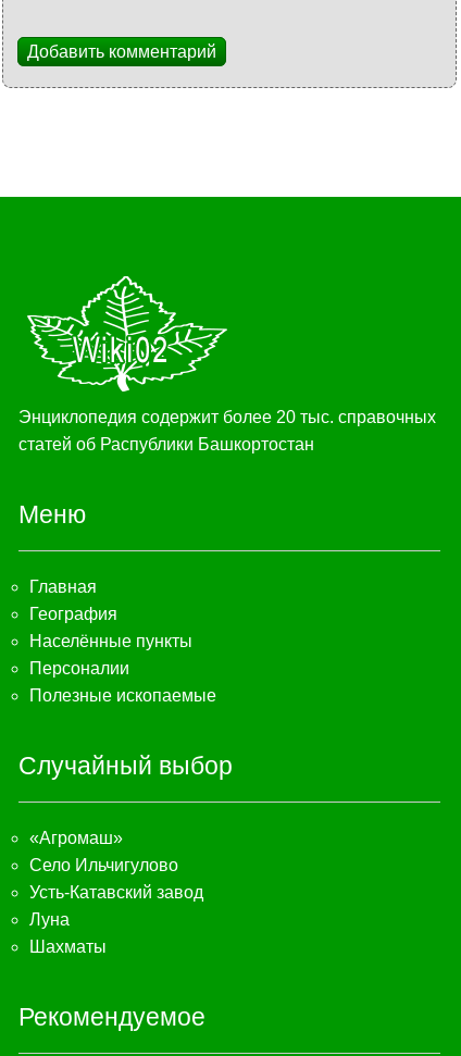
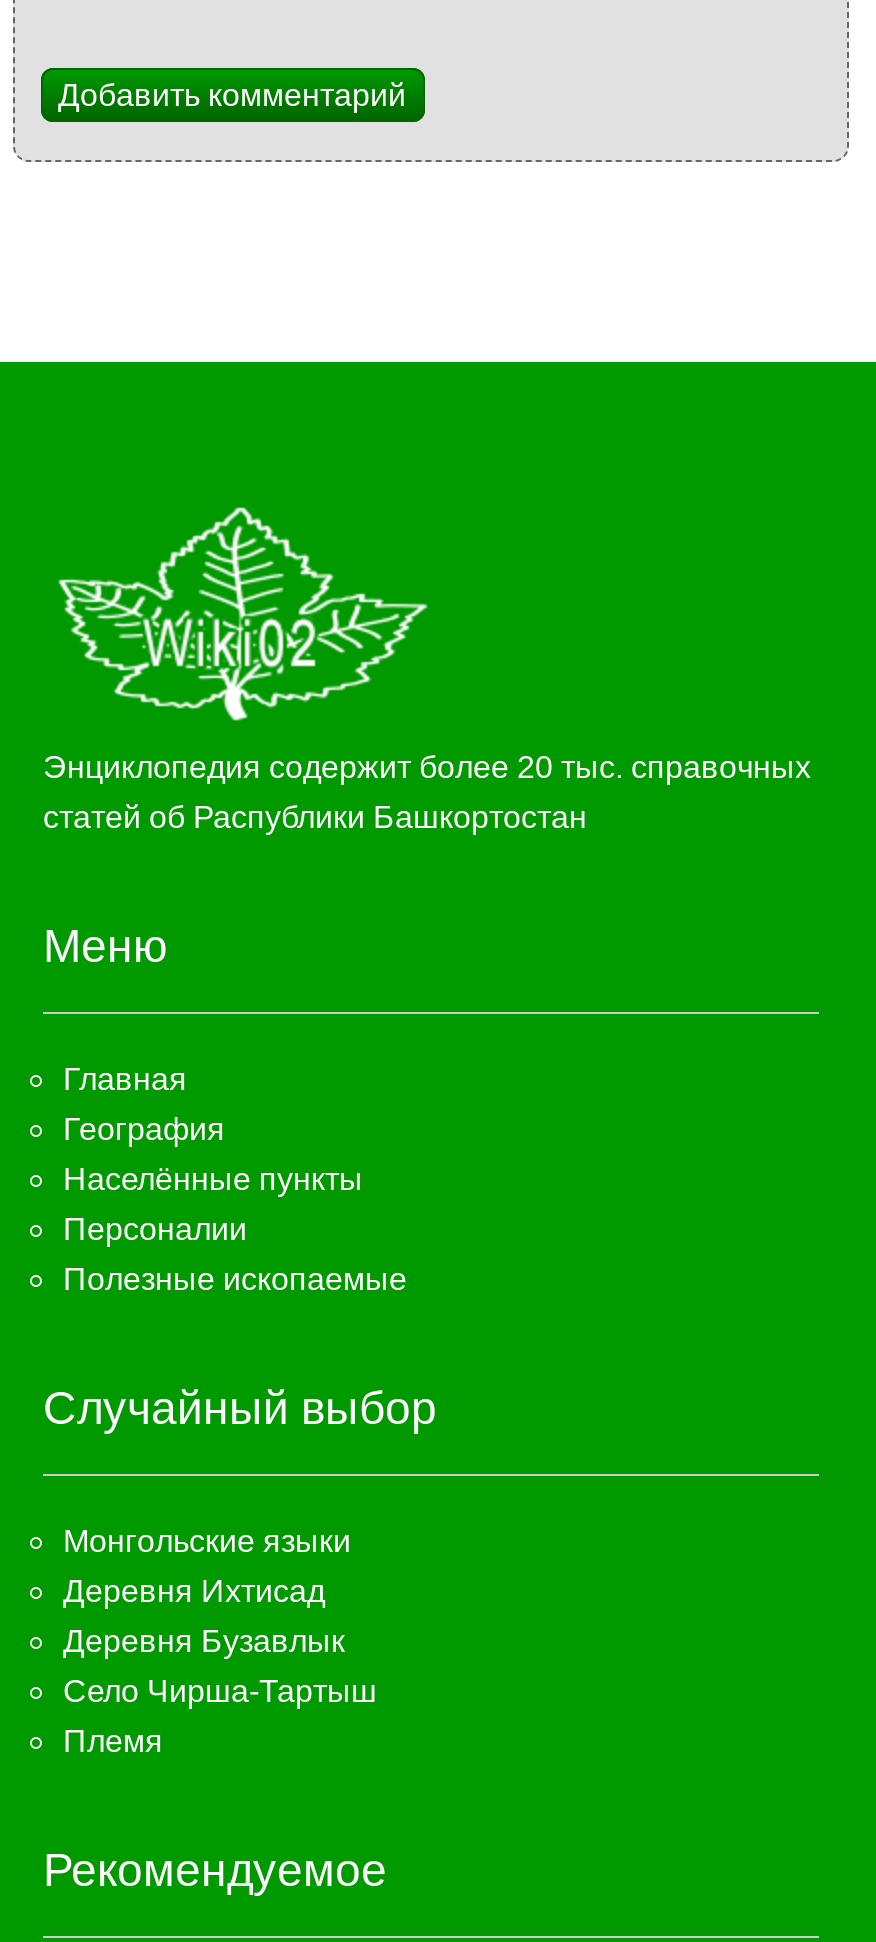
[29,828,123,847] «Агромаш» -> [63,1524,351,1558] Монгольские языки
[29,856,178,874] Село Ильчигулово -> [63,1574,325,1608] Деревня Ихтисад
[29,883,203,901] Усть-Катавский завод -> [63,1624,345,1658] Деревня Бузавлык
[29,910,70,929] Луна -> [63,1674,377,1708] Село Чирша-Тартыш
[29,937,107,956] Шахматы -> [63,1724,163,1758] Племя

